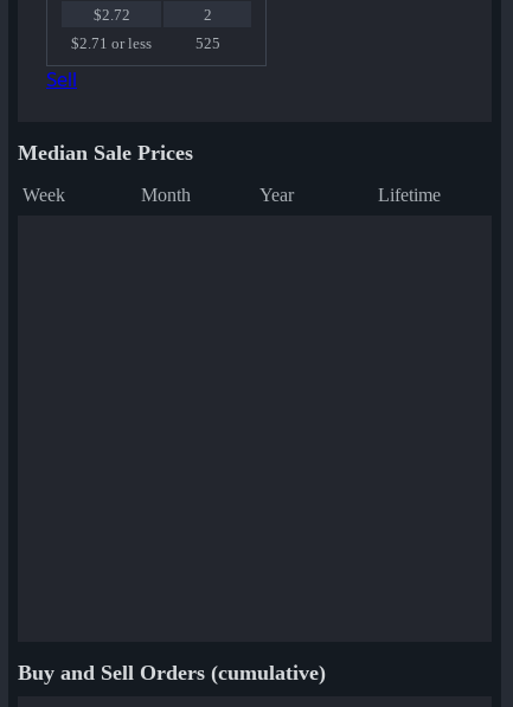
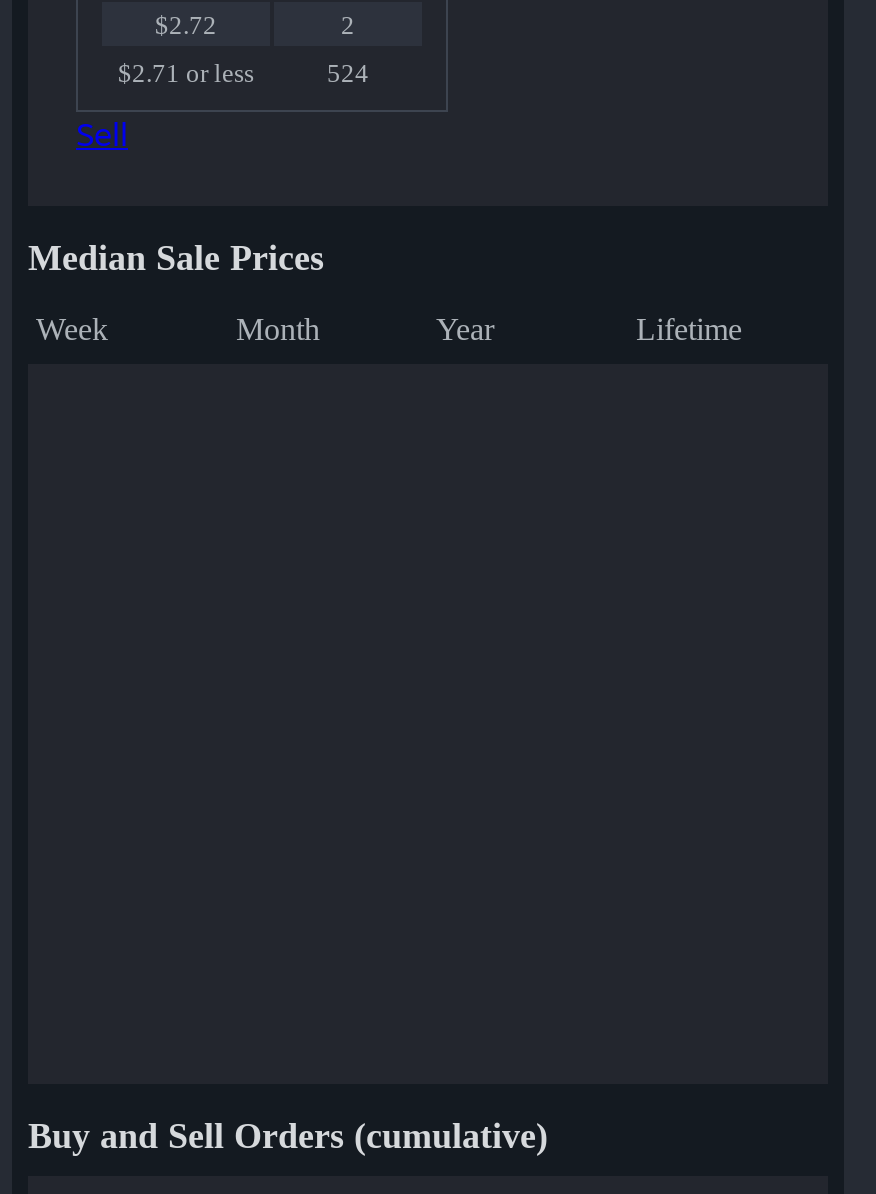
[195,35,220,53] 525 -> [327,59,369,89] 524

